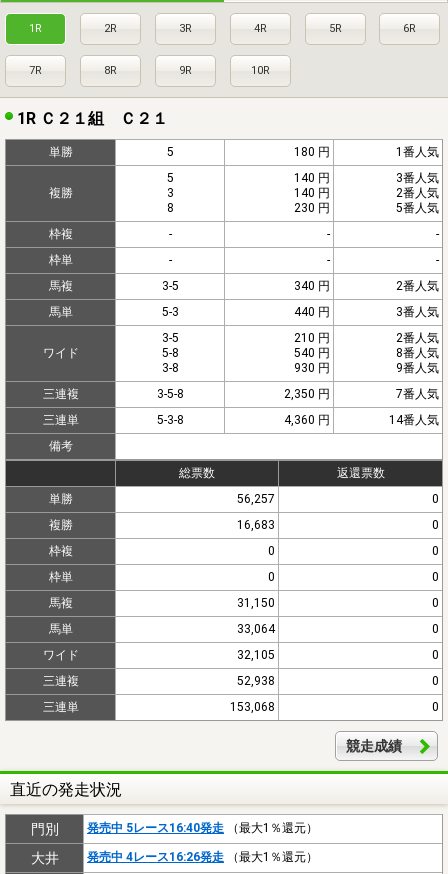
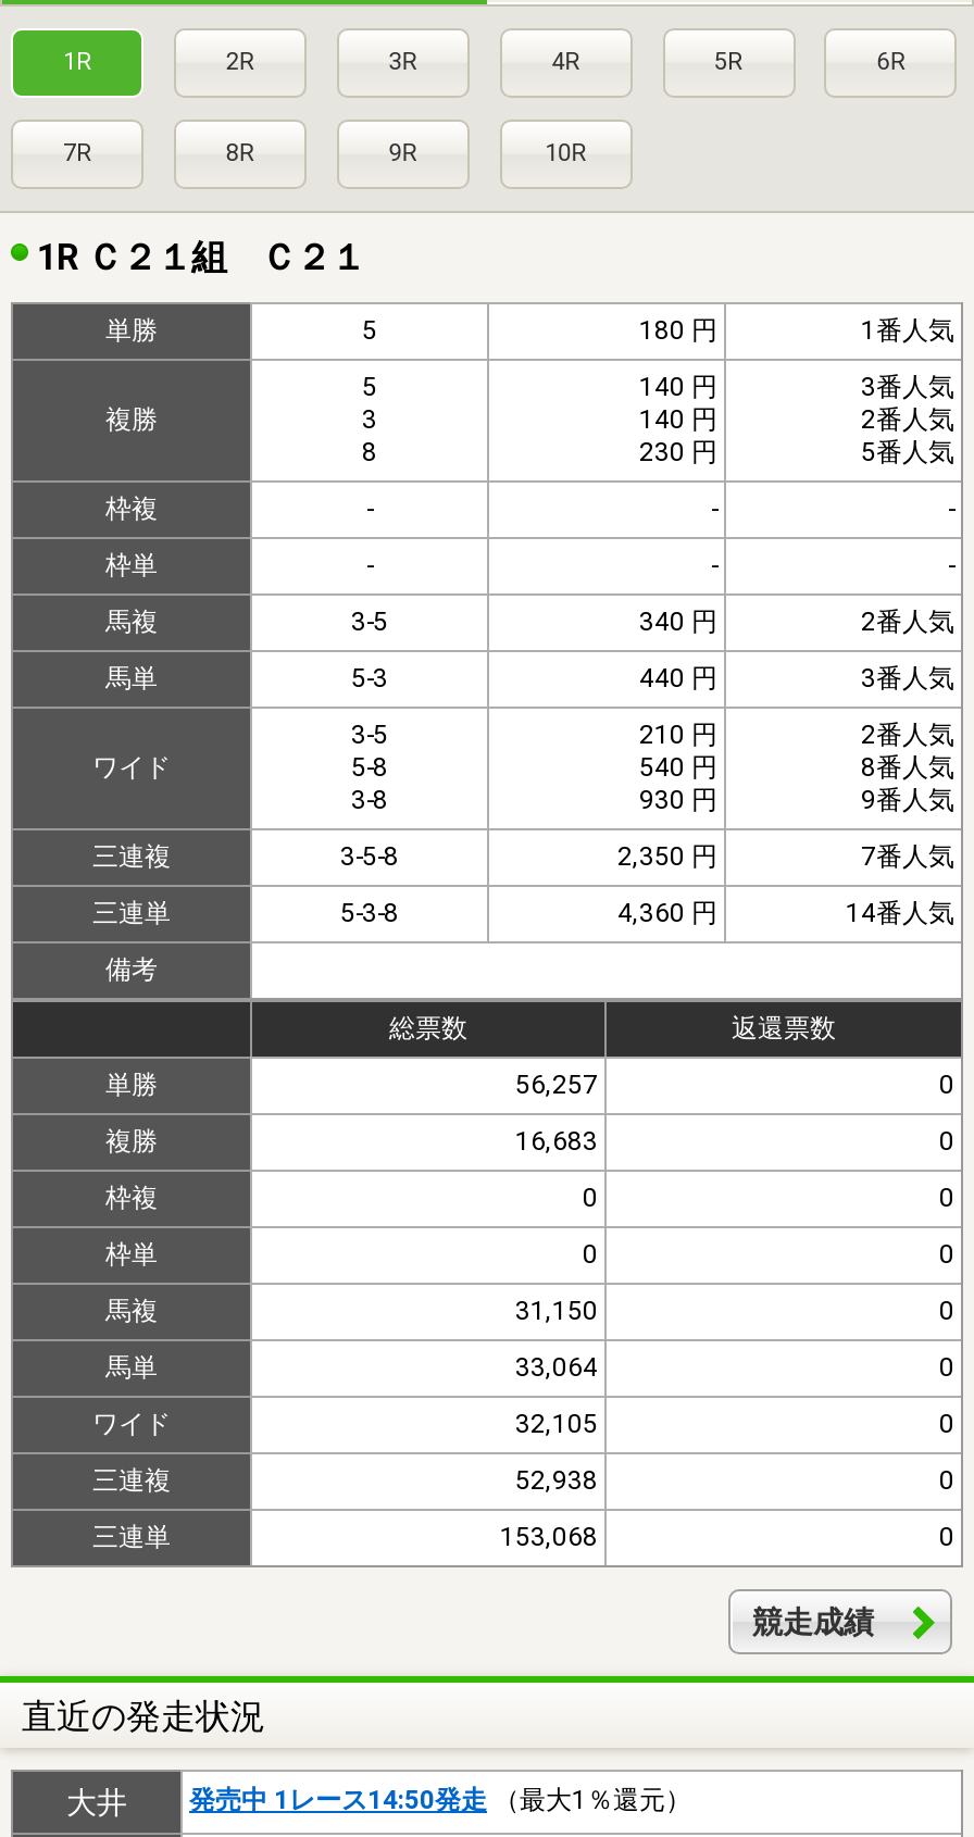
[30,821,318,837] 門別 | 発売中 5レース16:40発走（最大1％還元） -> none
[87,850,318,864] 発売中 4レース16:26発走（最大1％還元） -> [189,1784,691,1815] 発売中 1レース14:50発走（最大1％還元）

